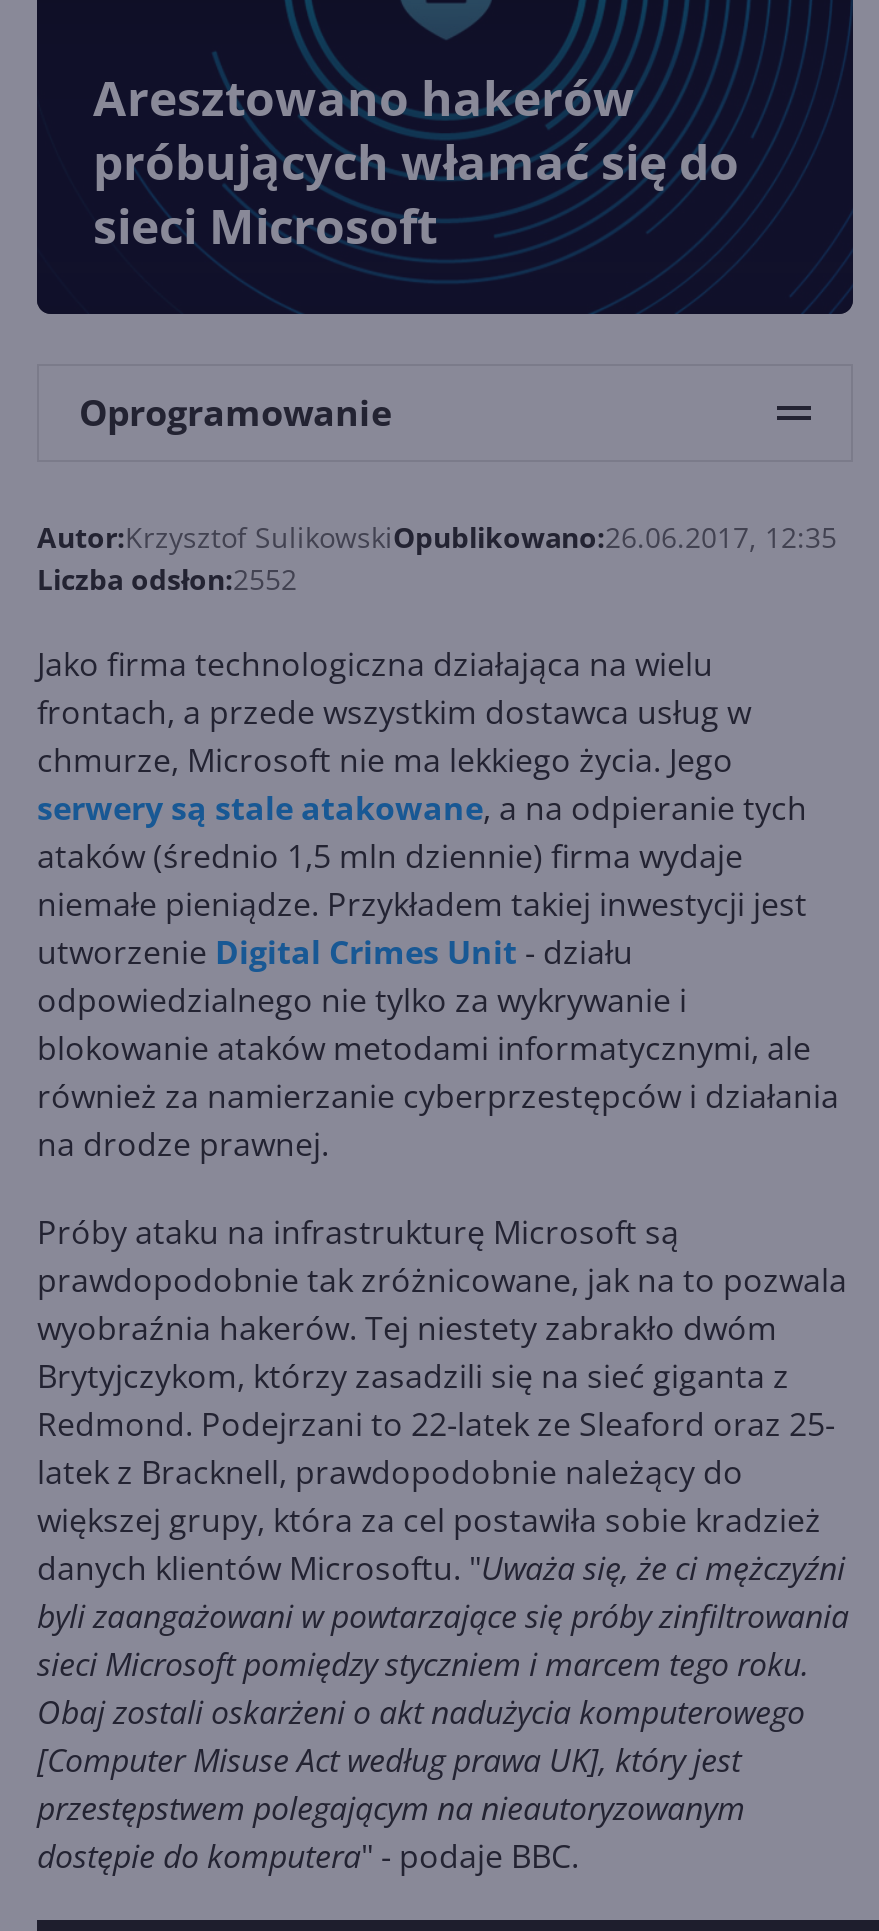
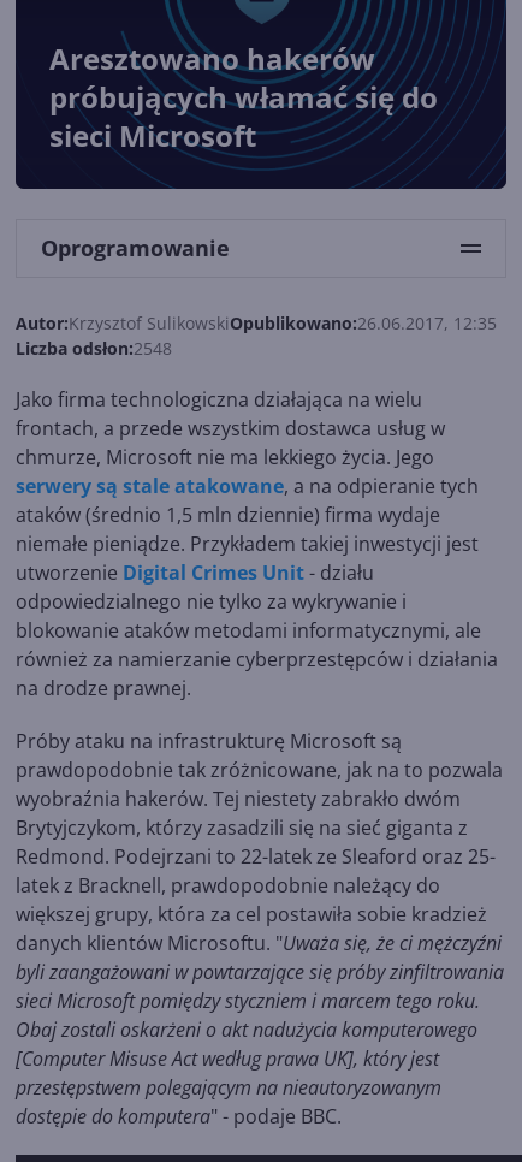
[37,560,297,598] Liczba odsłon:2552 -> [16,337,172,360] Liczba odsłon:2548

